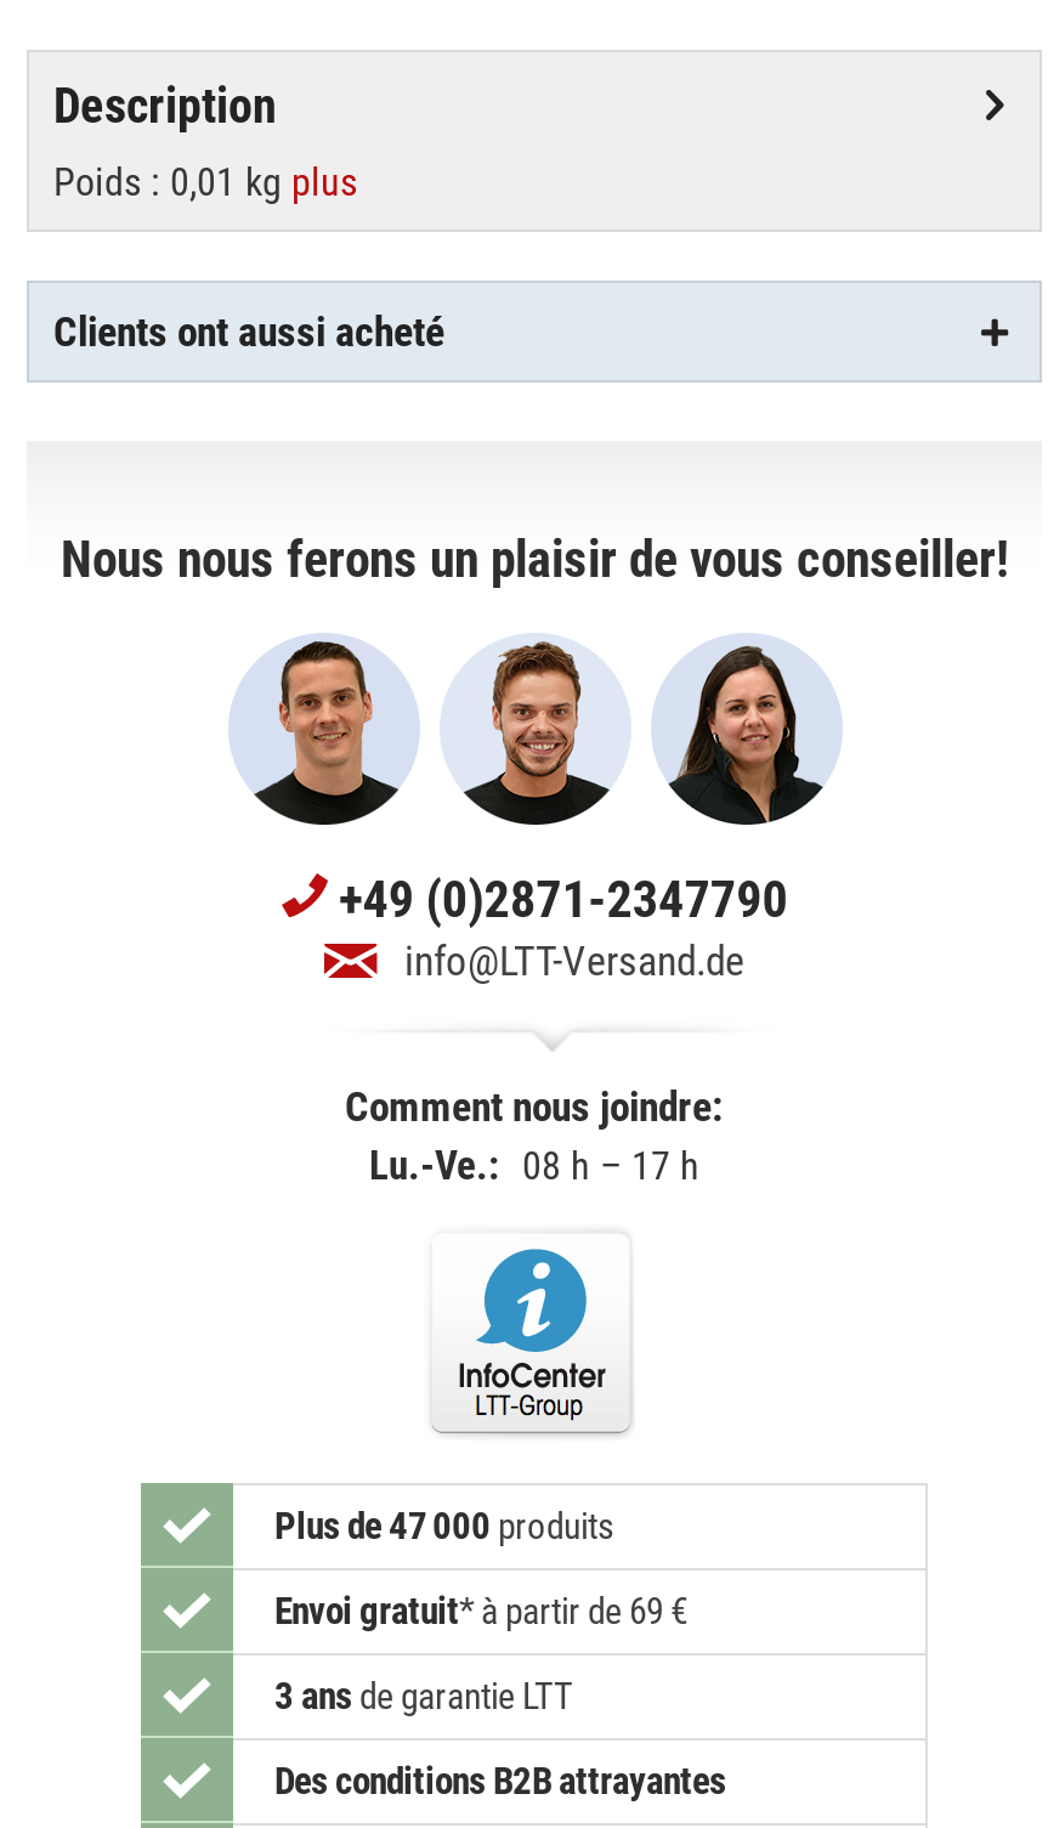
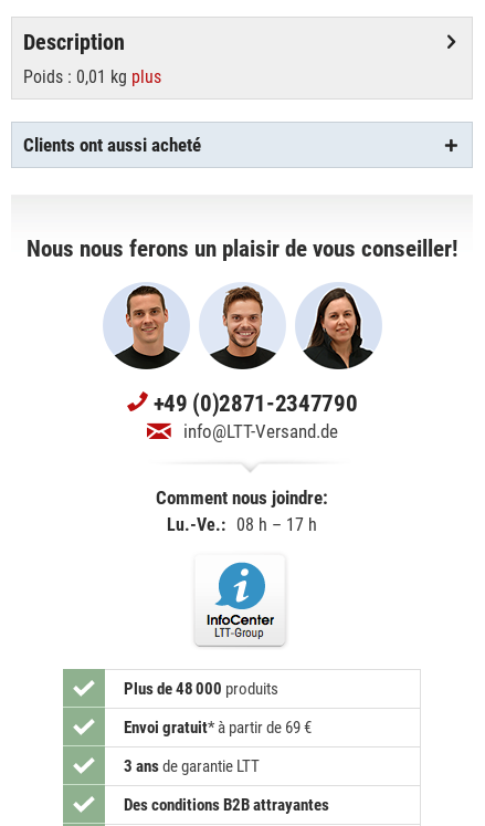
[274,1505,614,1549] Plus de 47 000 produits -> [124,679,278,699] Plus de 48 000 produits

